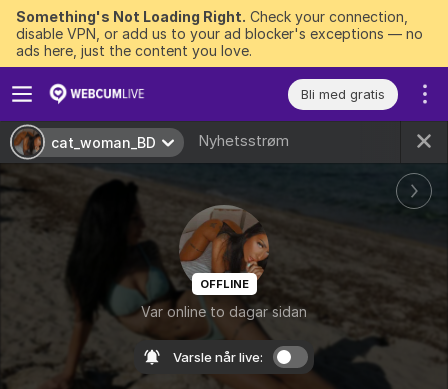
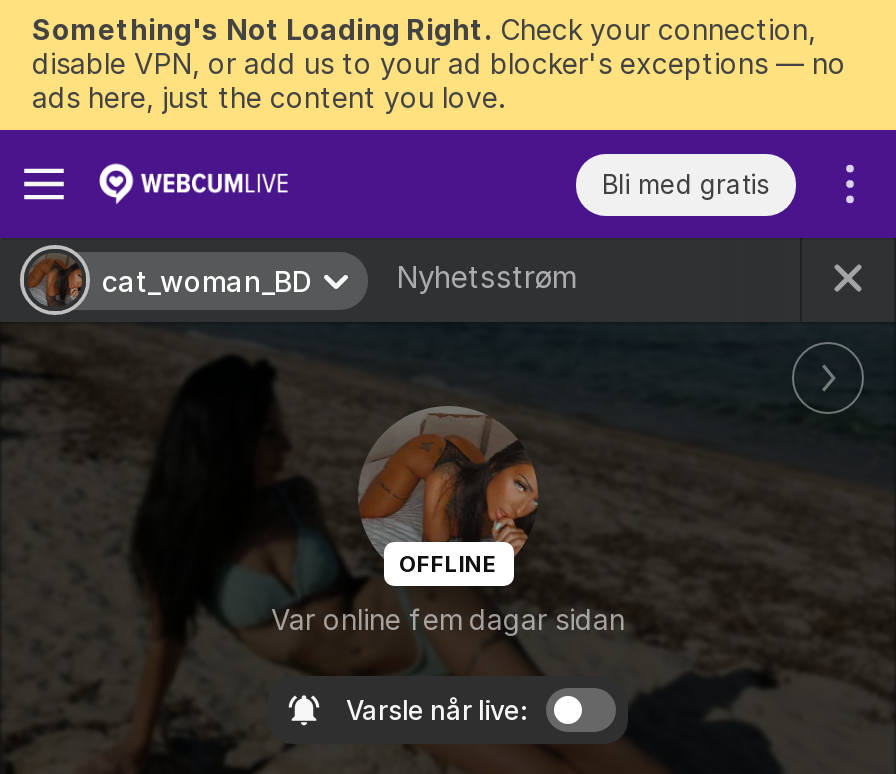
[141,302,307,319] Var online to dagar sidan -> [271,601,625,635] Var online fem dagar sidan

